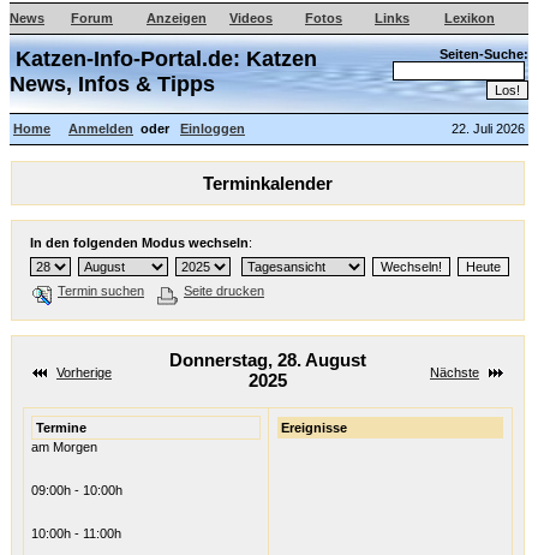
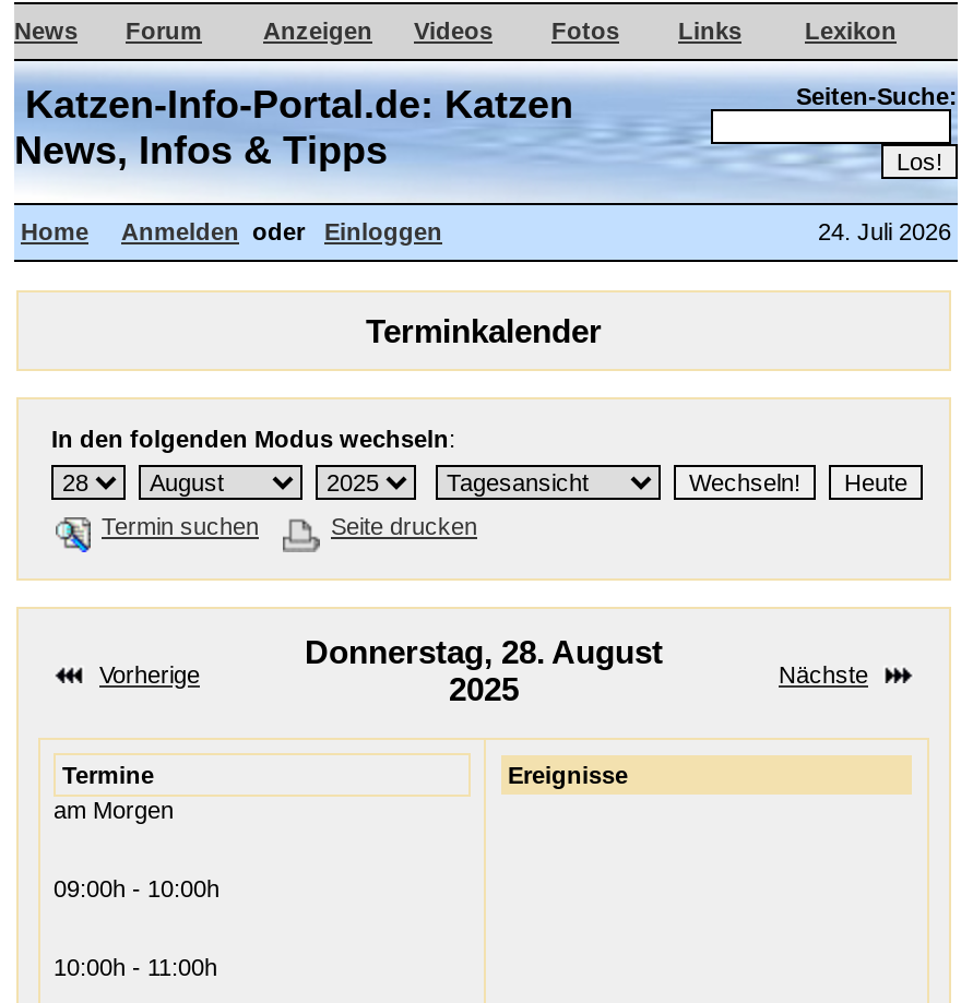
[452,121,525,136] 22. Juli 2026 -> [818,218,951,244] 24. Juli 2026

